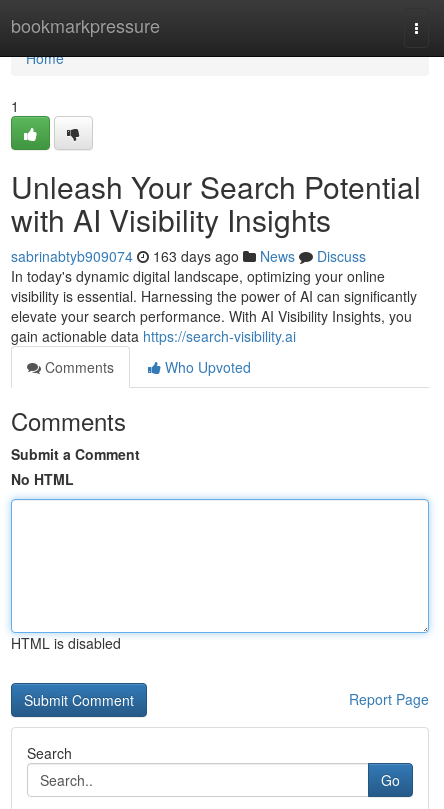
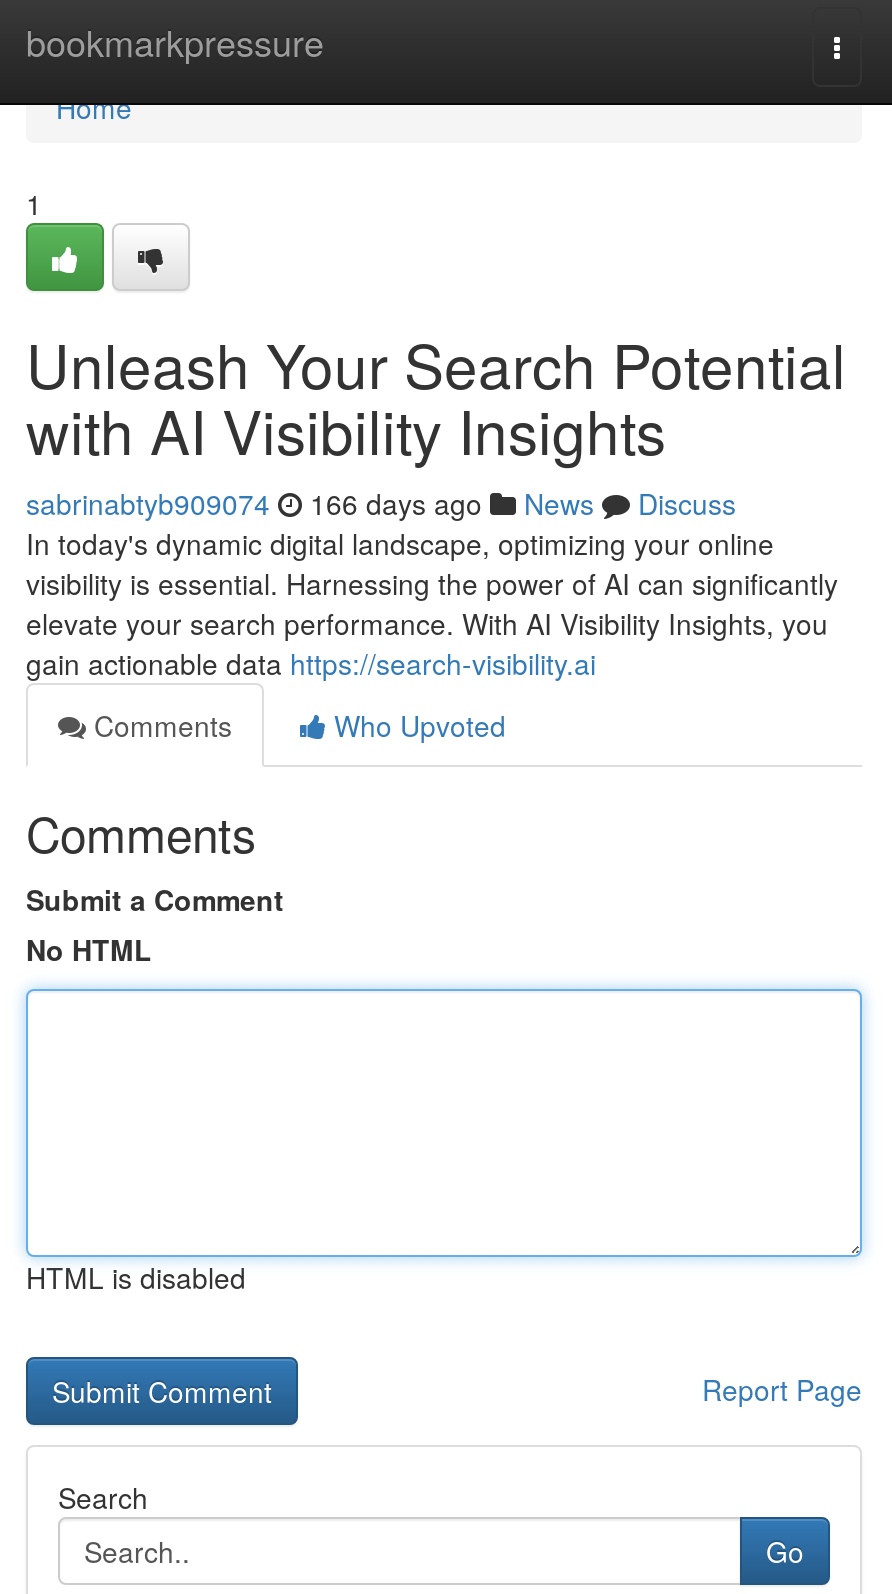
[11,246,366,266] sabrinabtyb909074 163 days ago News Discuss -> [26,483,736,523] sabrinabtyb909074 166 days ago News Discuss

